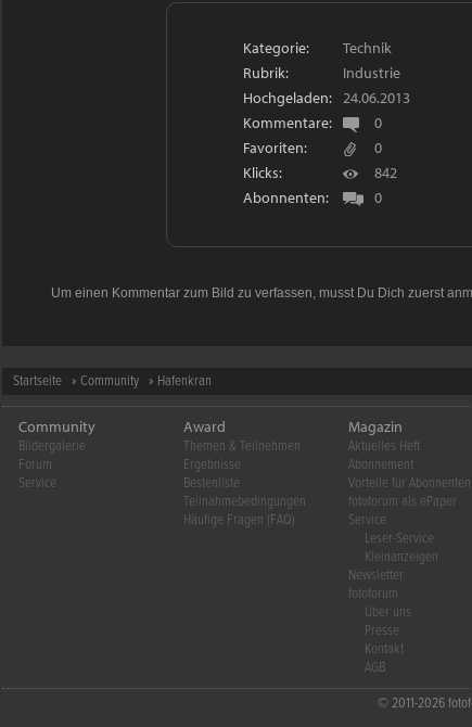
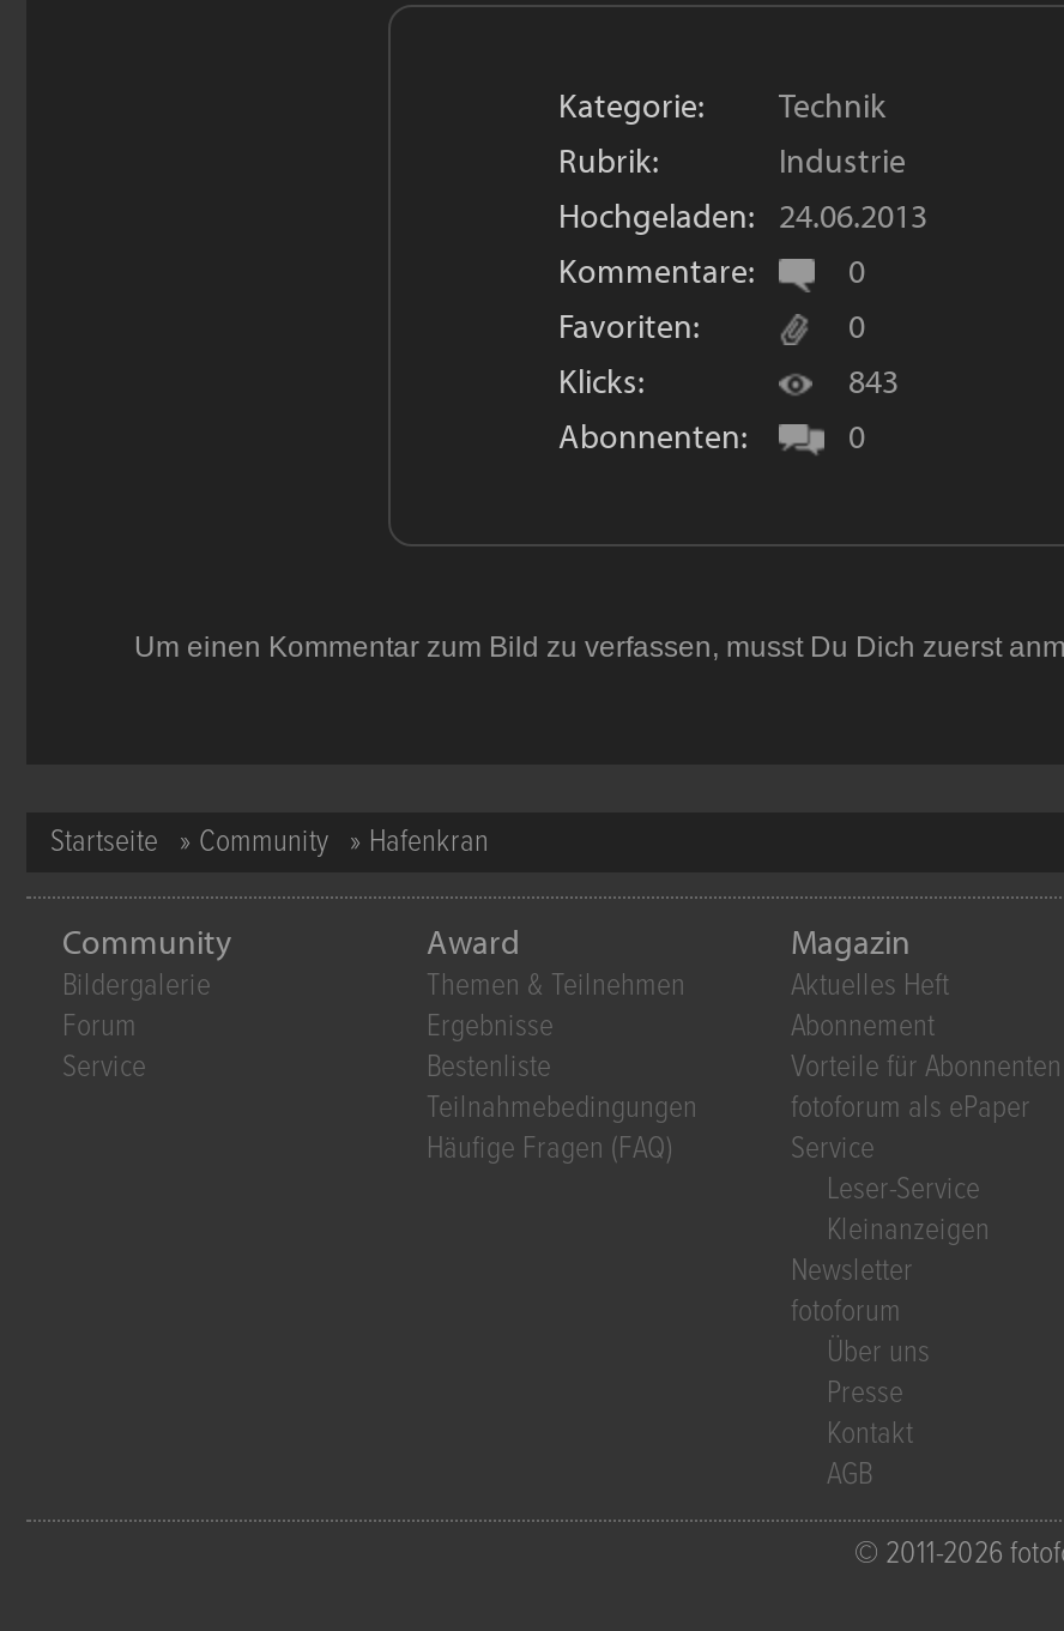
[374,163,397,182] 842 -> [848,360,899,403] 843

